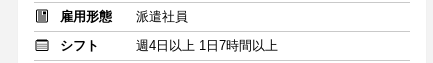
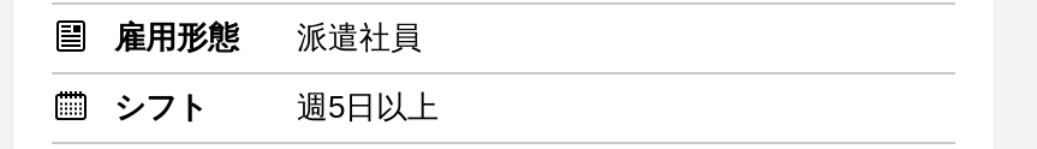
[136,38,278,53] 週4日以上 1日7時間以上 -> [297,89,439,125] 週5日以上

